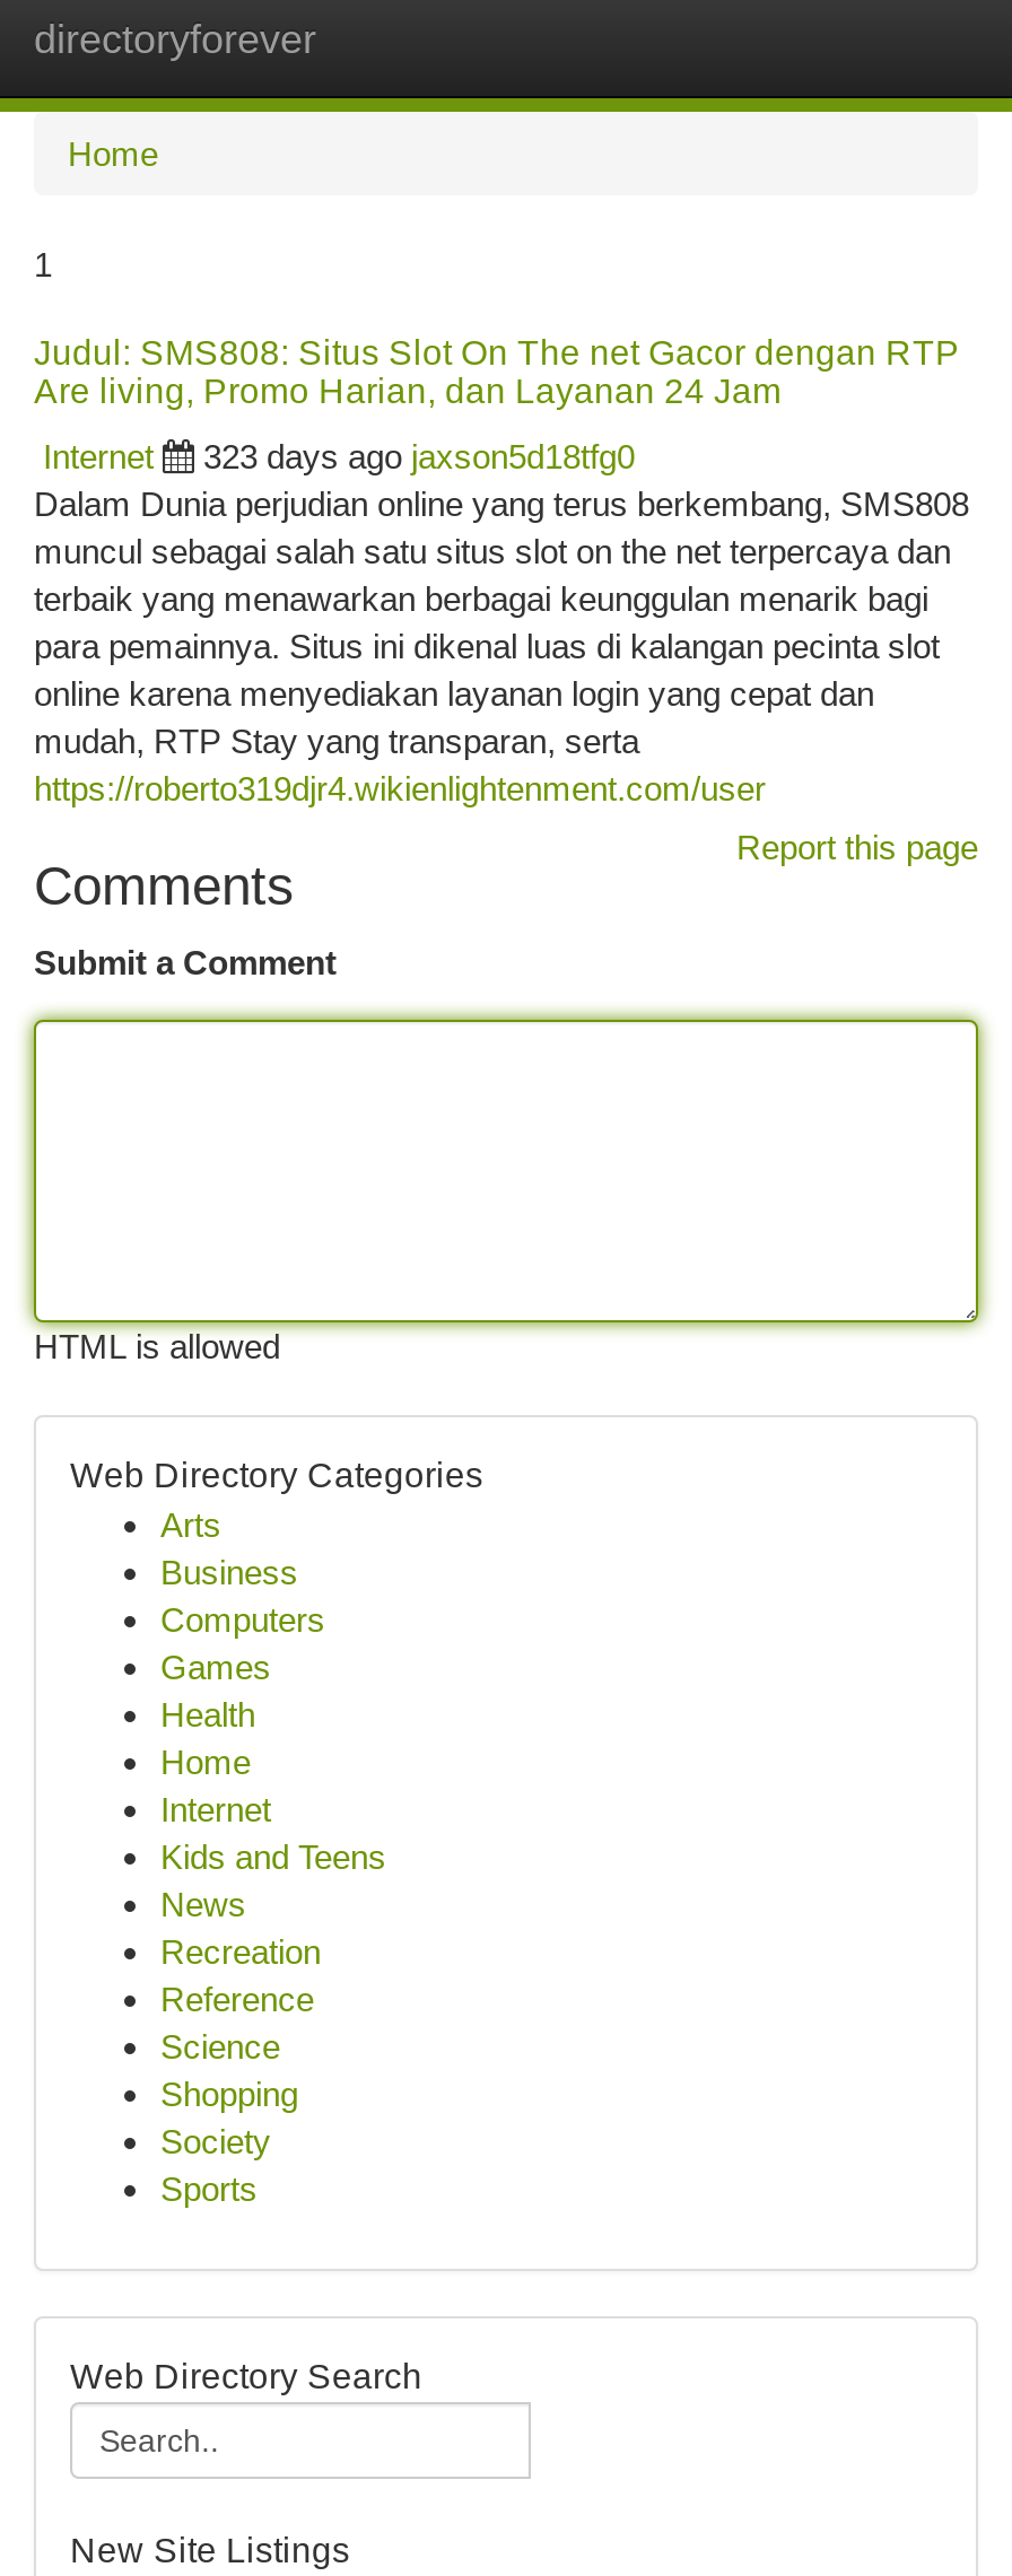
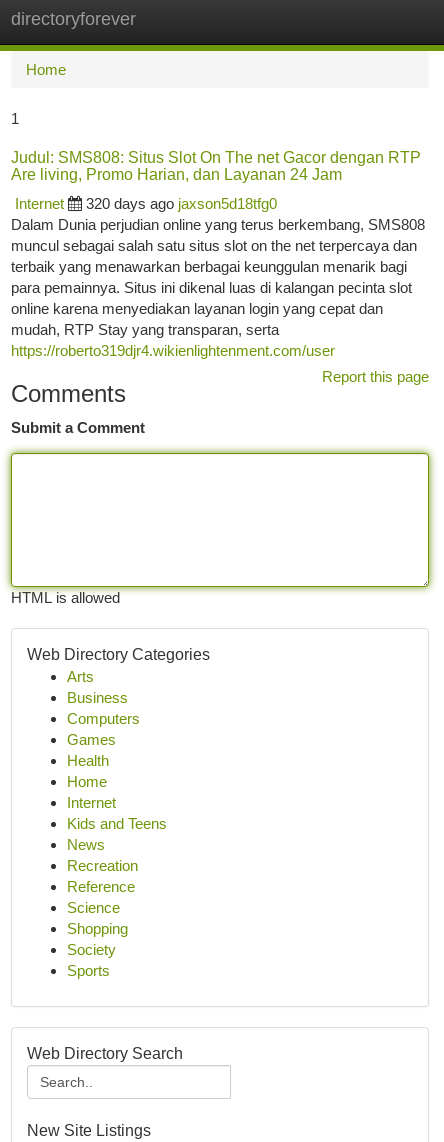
[203,437,635,475] 323 days ago jaxson5d18tfg0 -> [86,195,277,212] 320 days ago jaxson5d18tfg0

